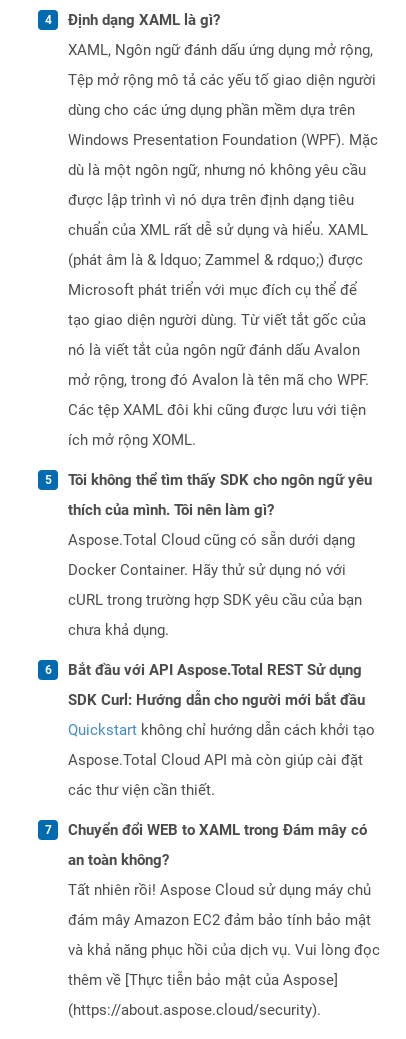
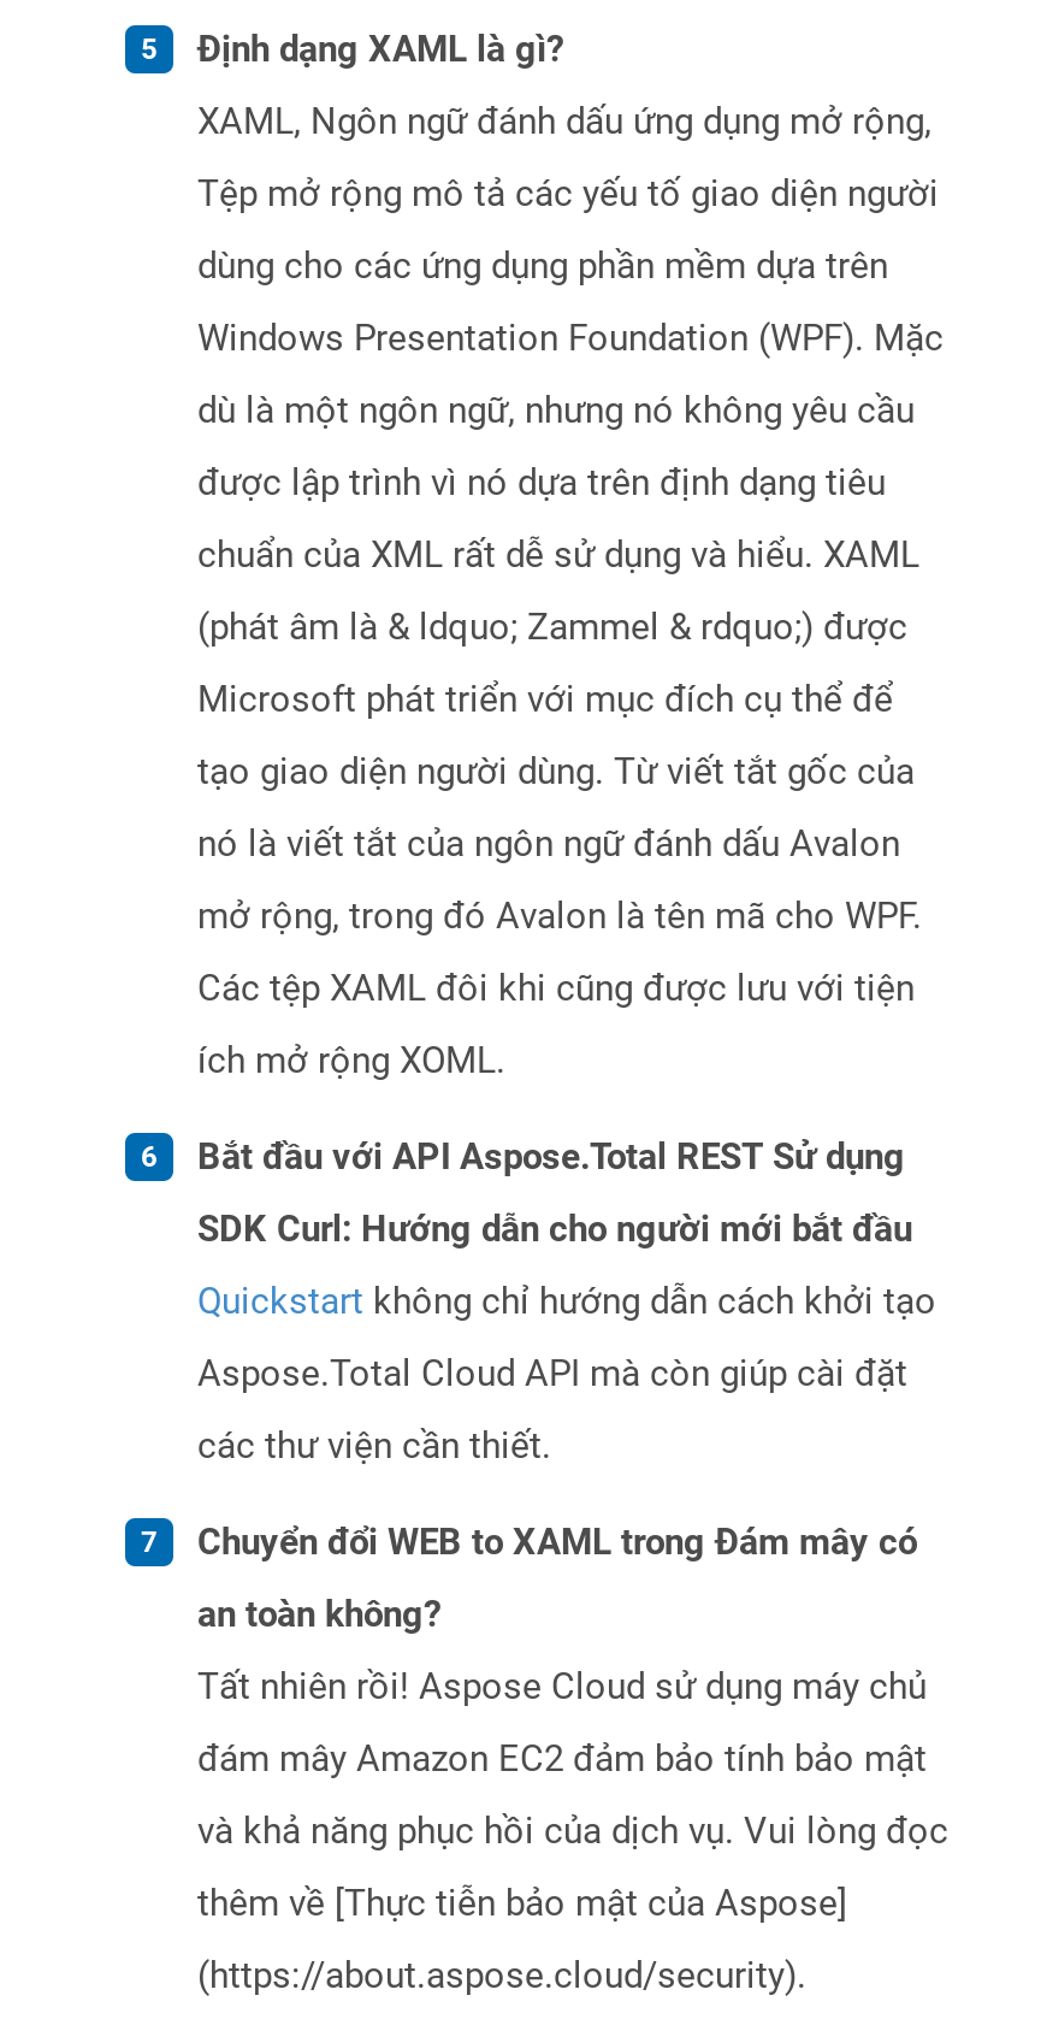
[68,471,372,639] Tôi không thể tìm thấy SDK cho ngôn ngữ yêu | thích của mình. Tôi nên làm gì? | Aspose.Total Cloud cũng có sẵn dưới dạng | Docker Container. Hãy thử sử dụng nó với | cURL trong trường hợp SDK yêu cầu của bạn | chưa khả dụng. -> none

